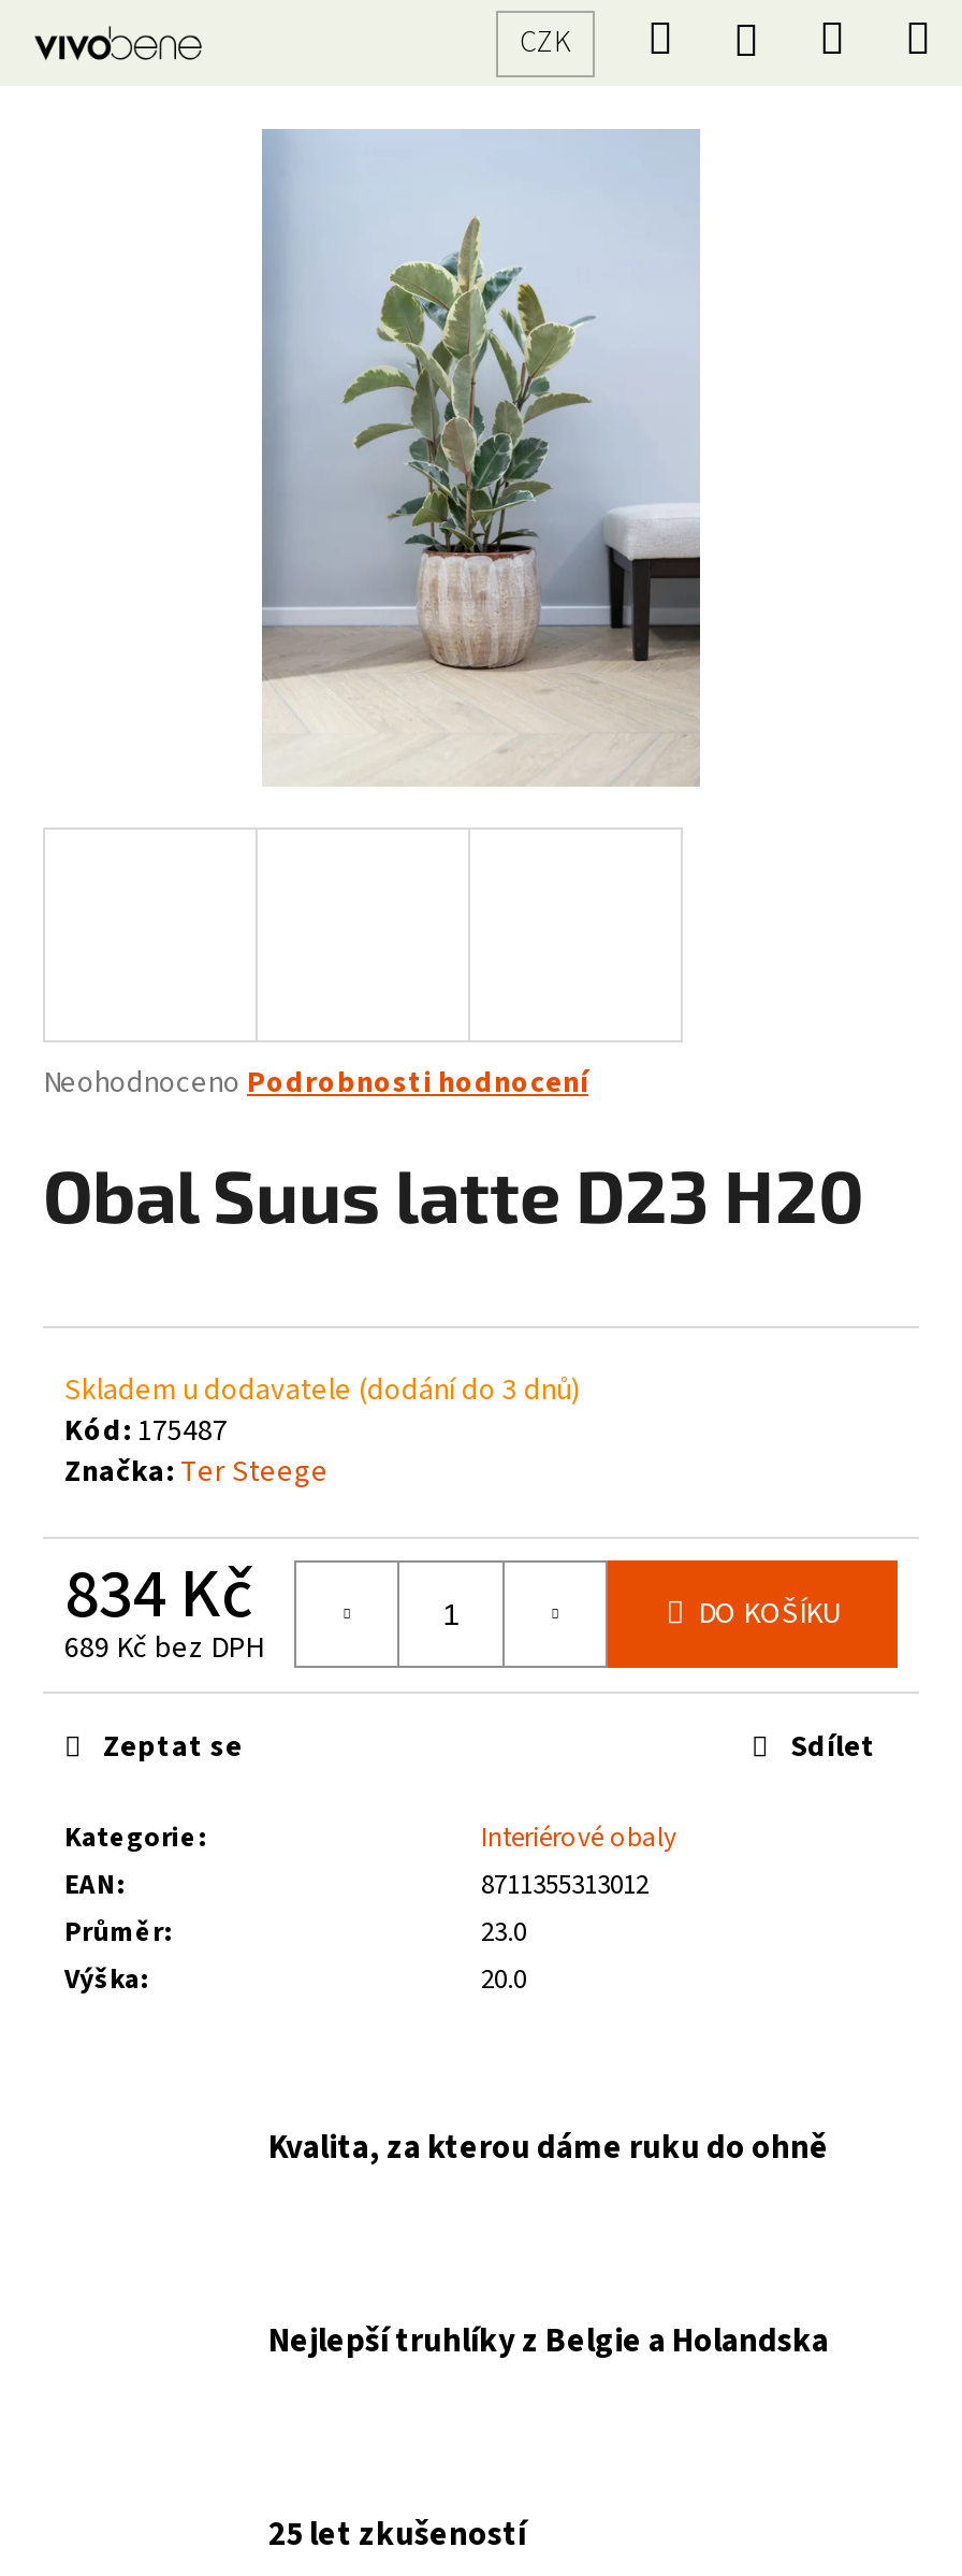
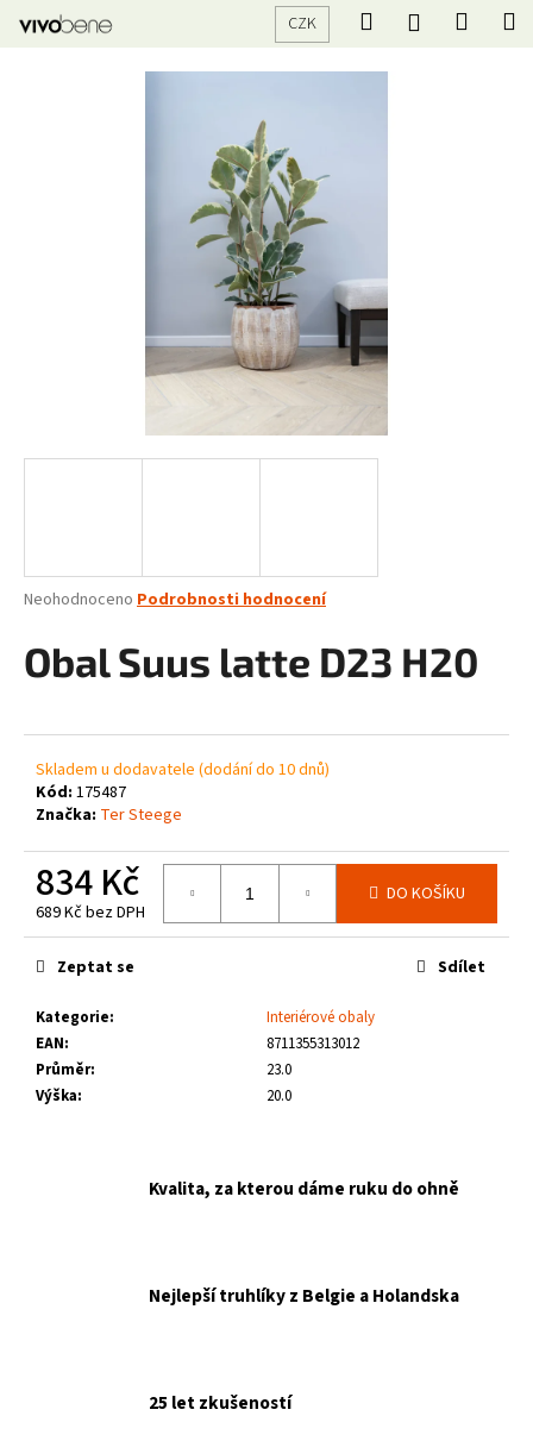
[64,1368,580,1411] Skladem u dodavatele (dodání do 3 dnů) -> [36,757,330,781] Skladem u dodavatele (dodání do 10 dnů)

